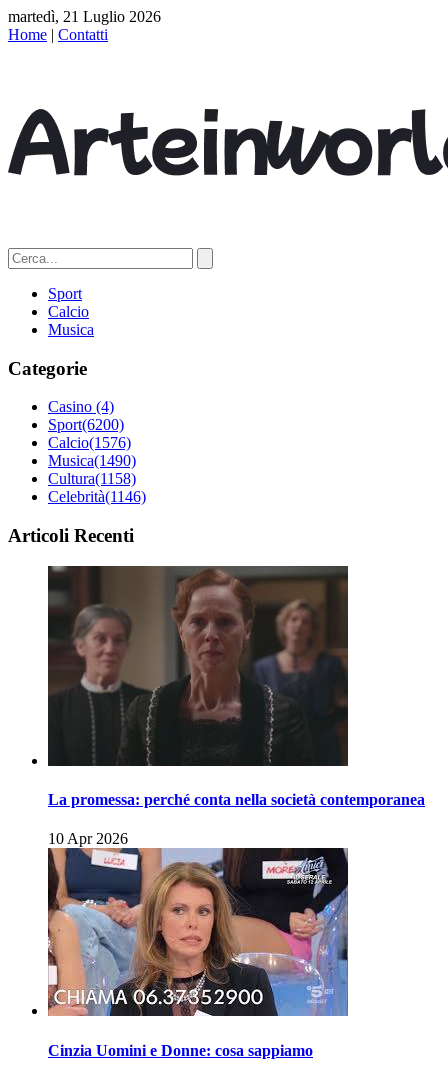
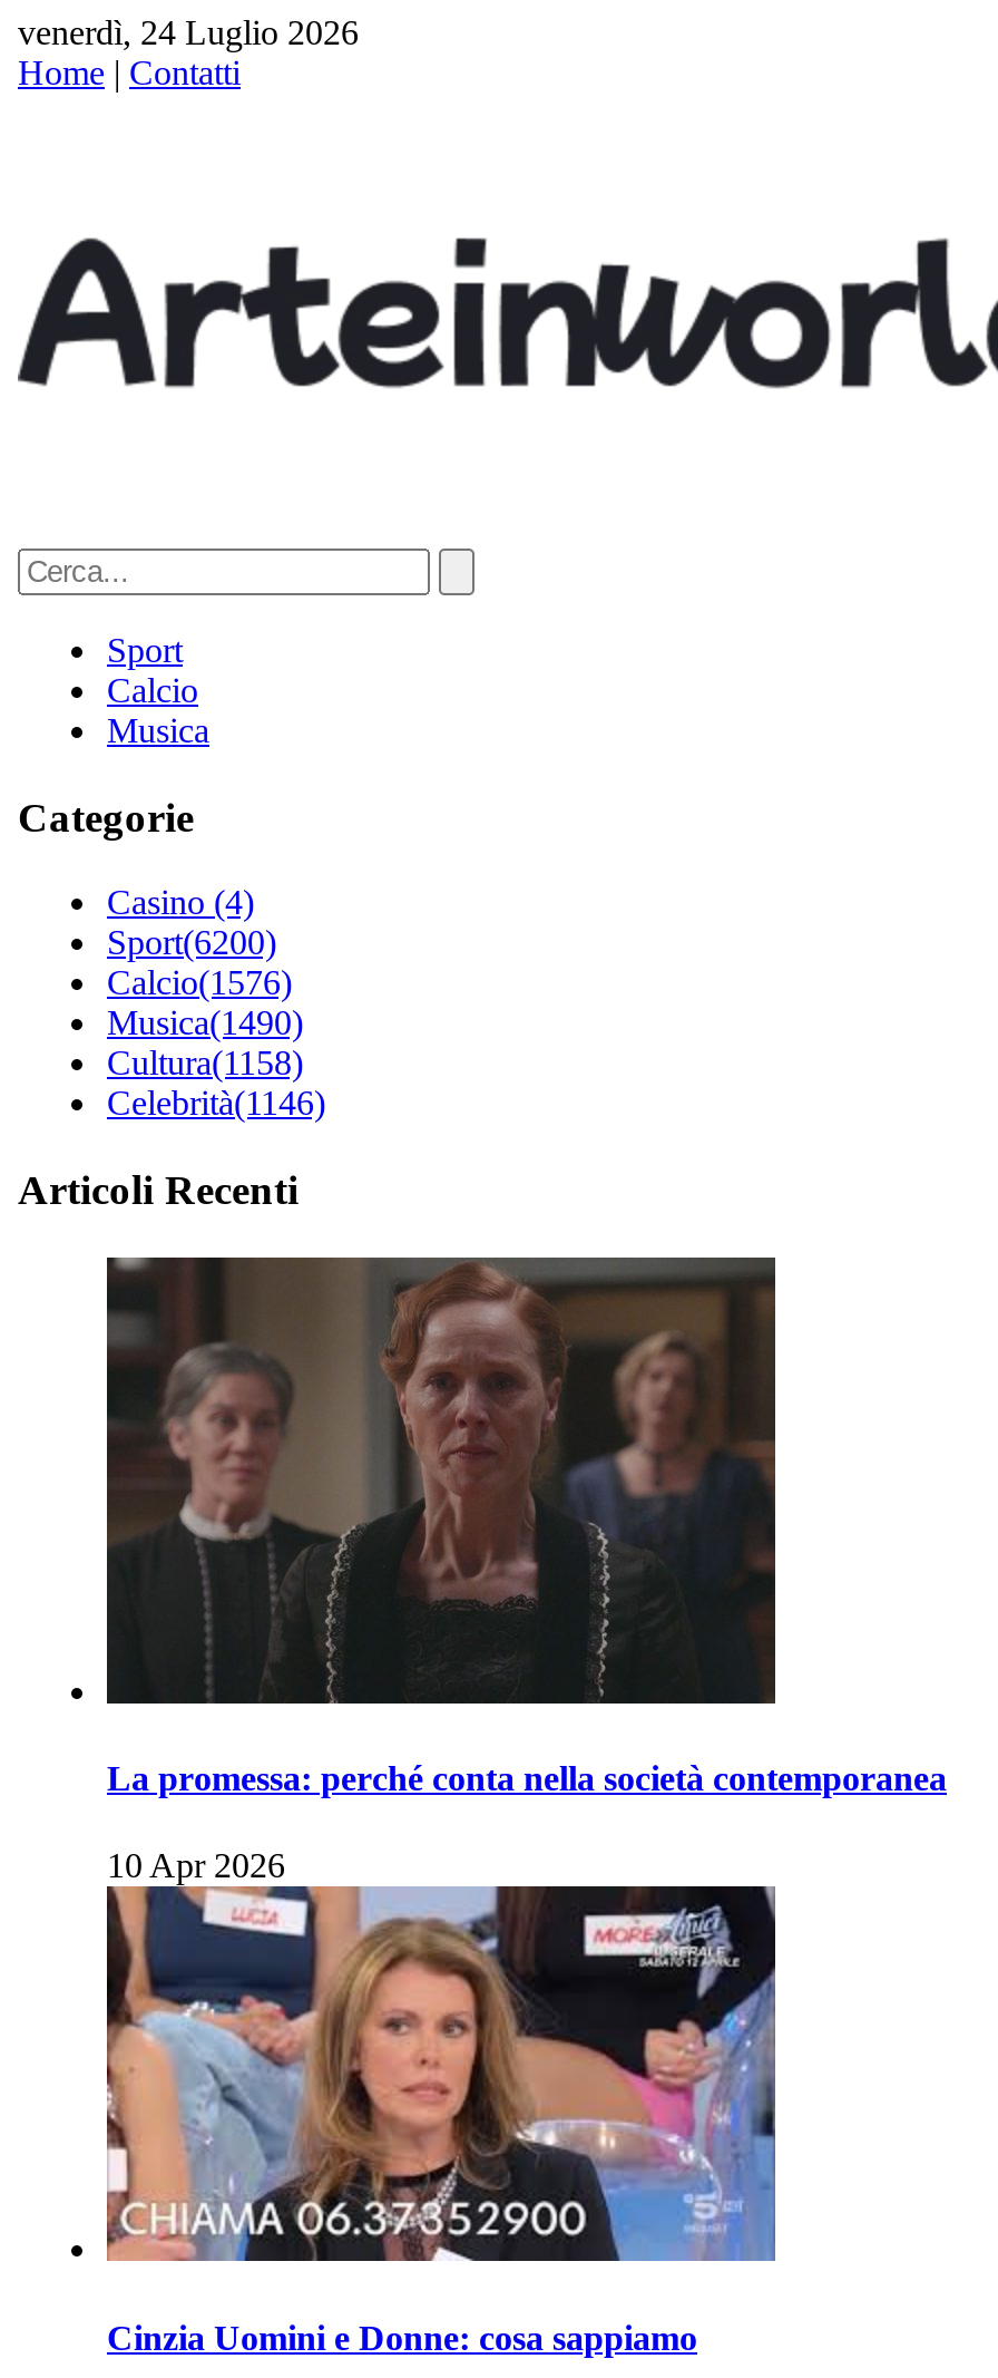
[8,8,161,25] martedì, 21 Luglio 2026 -> [18,13,359,51] venerdì, 24 Luglio 2026

